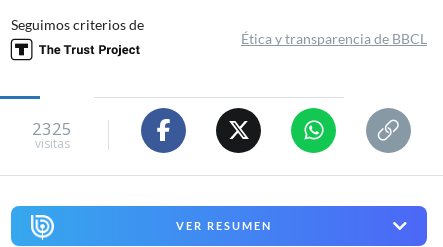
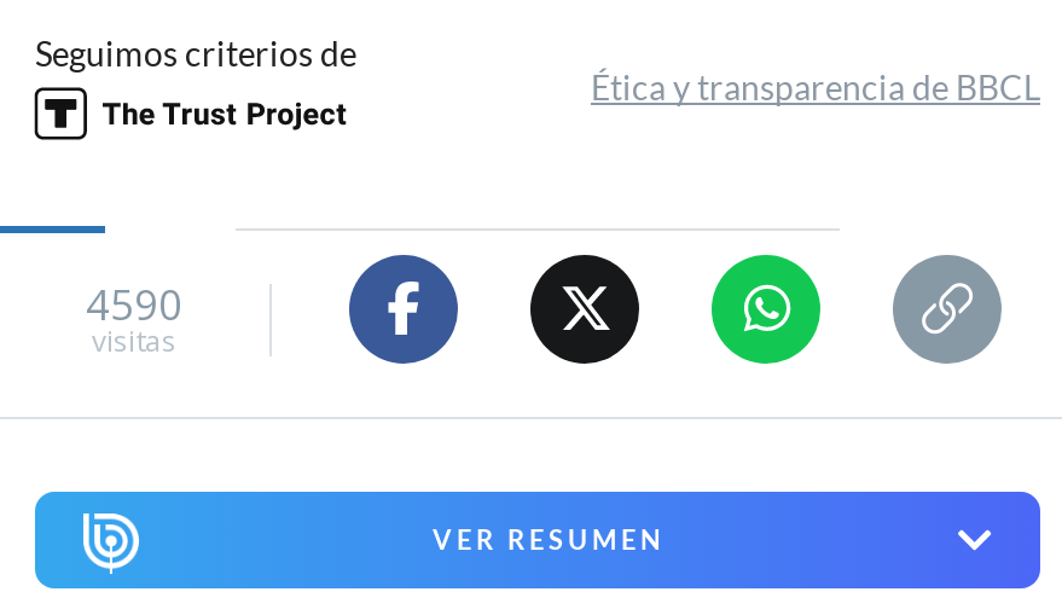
[32,117,72,140] 2325 -> [86,277,182,333] 4590

